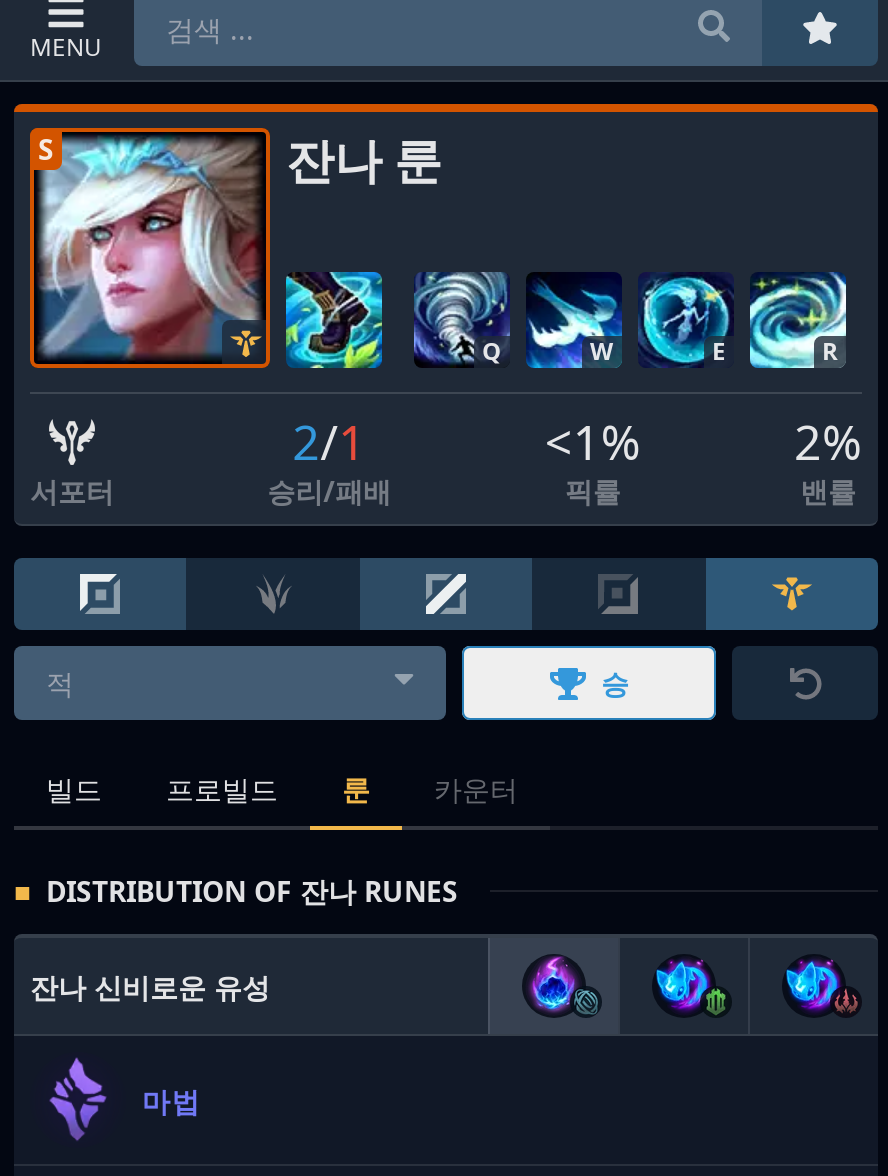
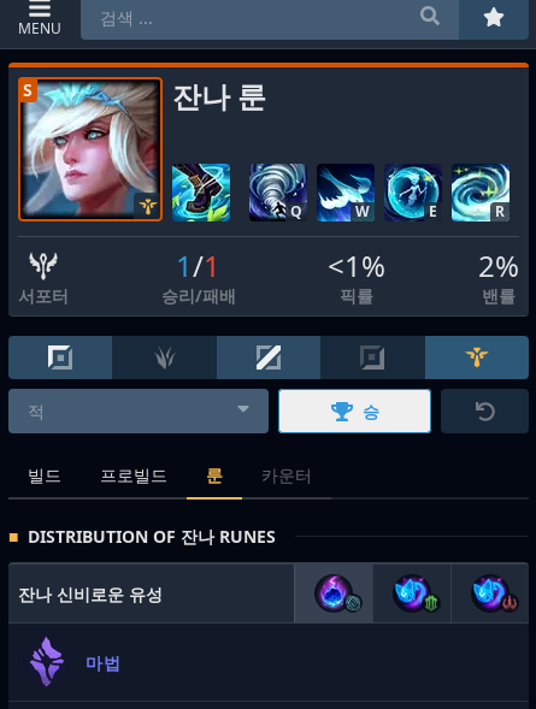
[292,408,366,474] 2/1 -> [176,246,221,285] 1/1

